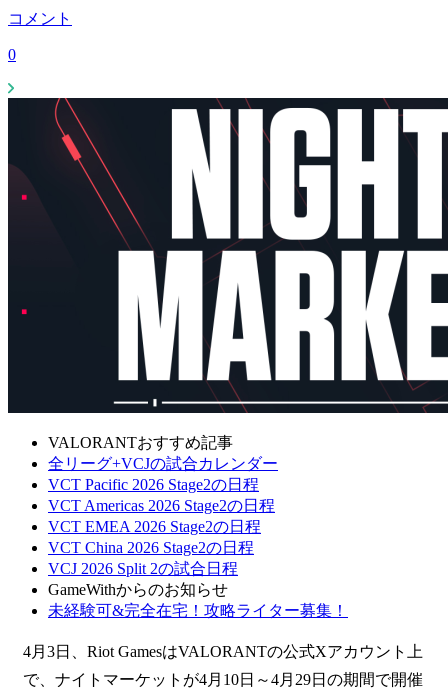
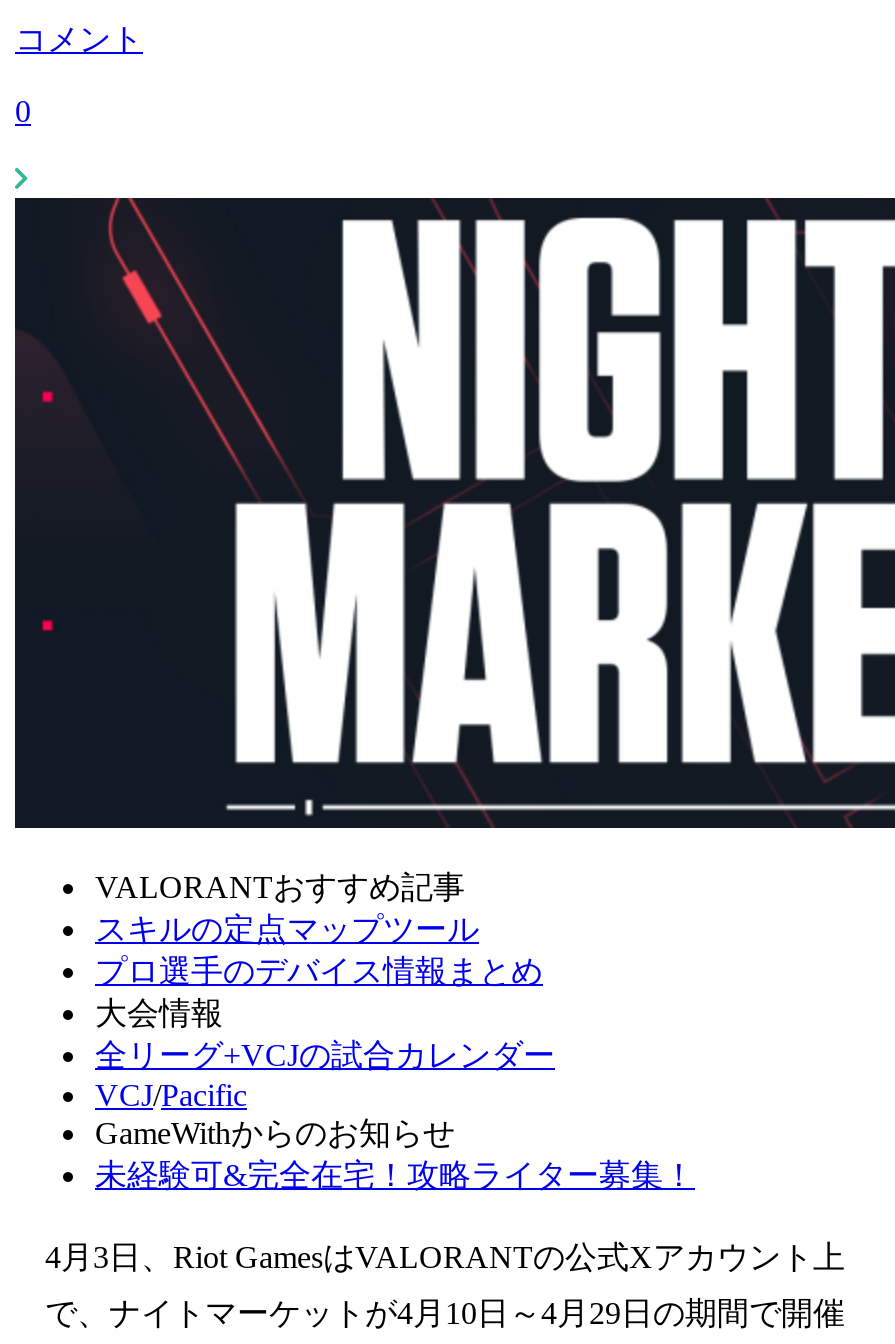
none -> [95,912,543,1030] スキルの定点マップツール | プロ選手のデバイス情報まとめ | 大会情報
moved [48,455,278,472] -> [95,1038,555,1072]: 全リーグ+VCJの試合カレンダー
[48,476,275,577] VCT Pacific 2026 Stage2の日程 | VCT Americas 2026 Stage2の日程 | VCT EMEA 2026 Stage2の日程 | VCT China 2026 Stage2の日程 | VCJ 2026 Split 2の試合日程 -> [95,1078,247,1112] VCJ/Pacific

